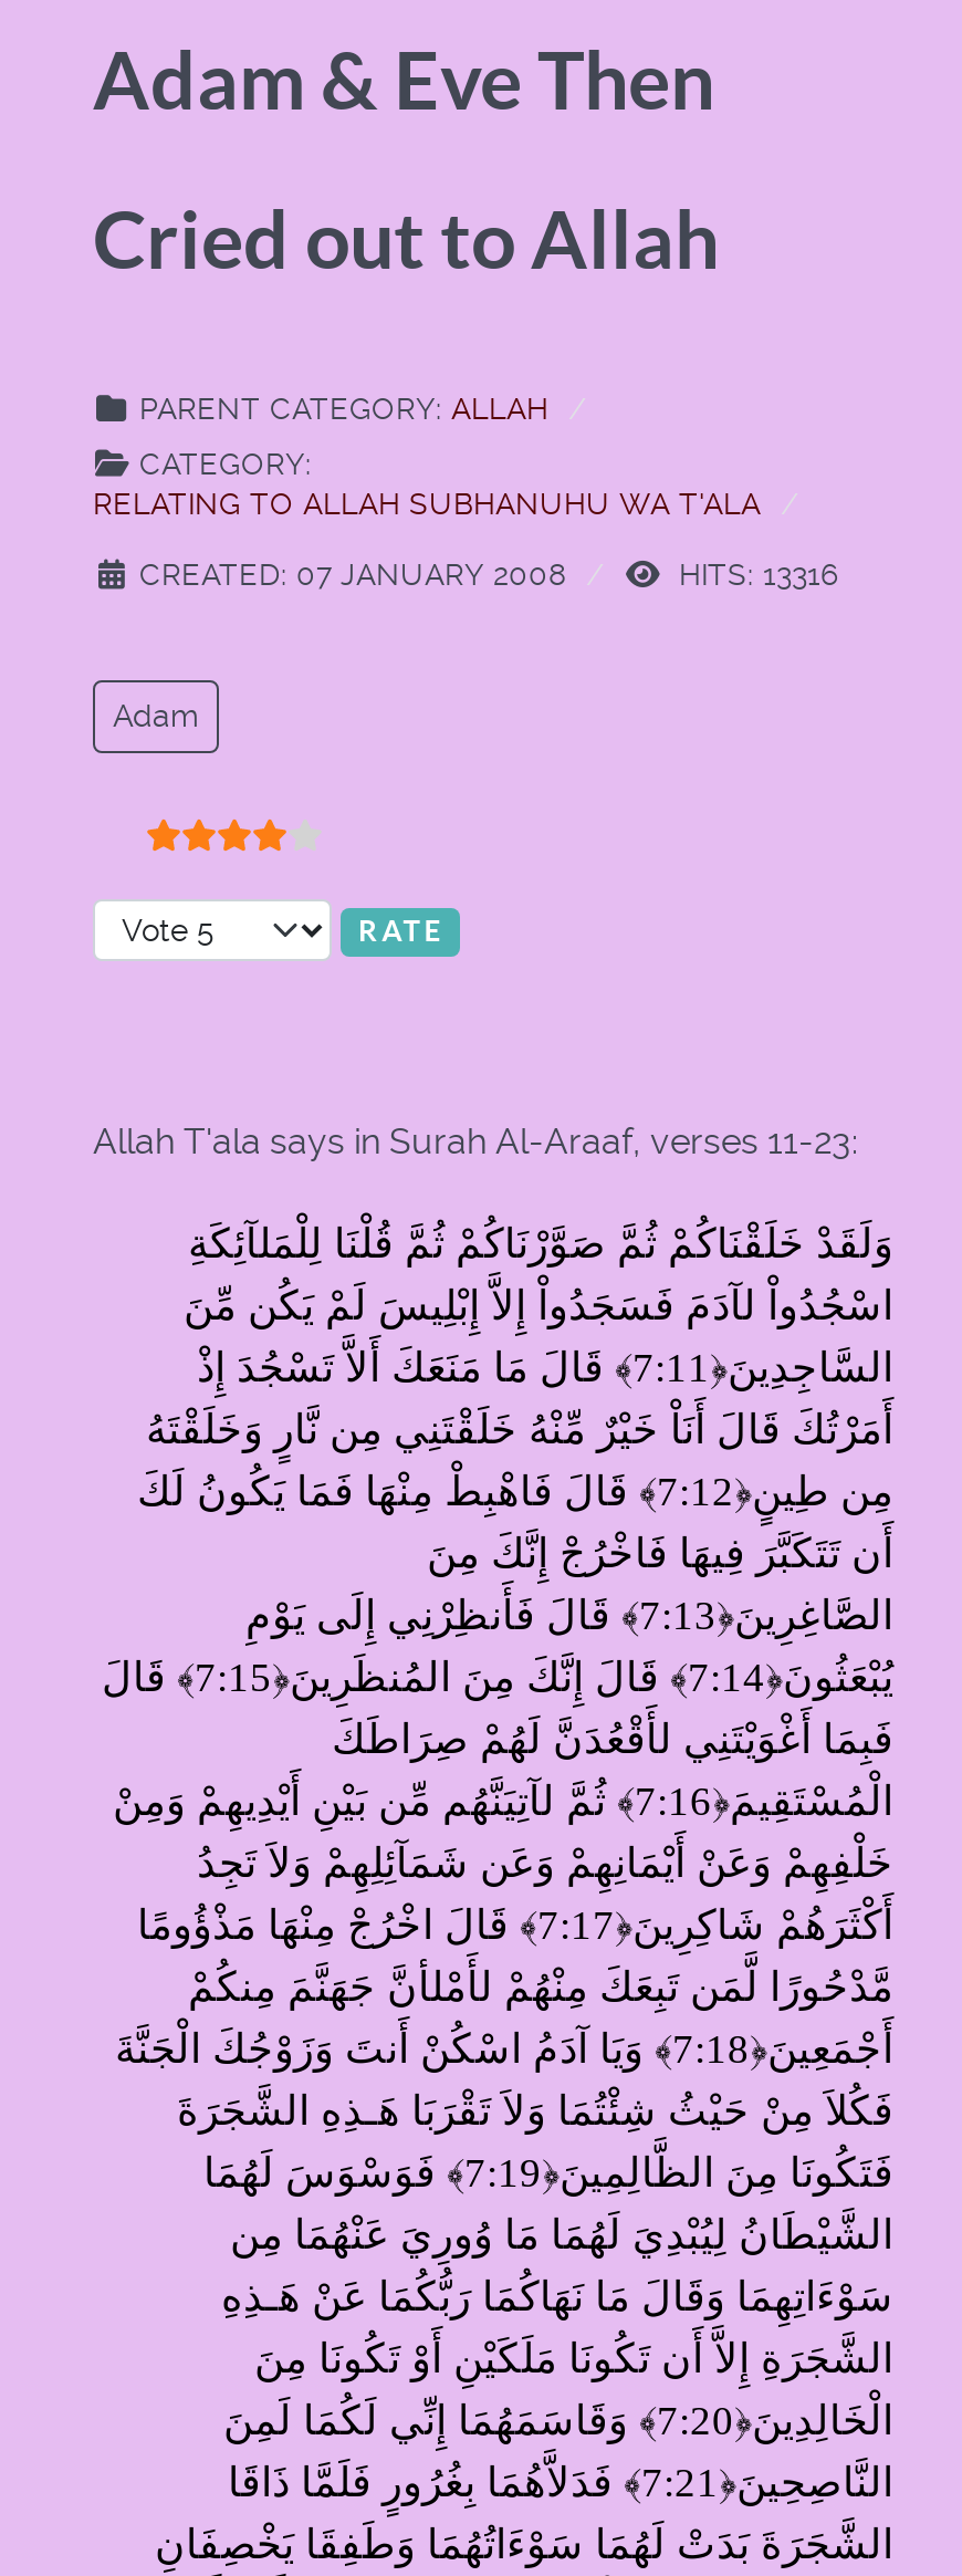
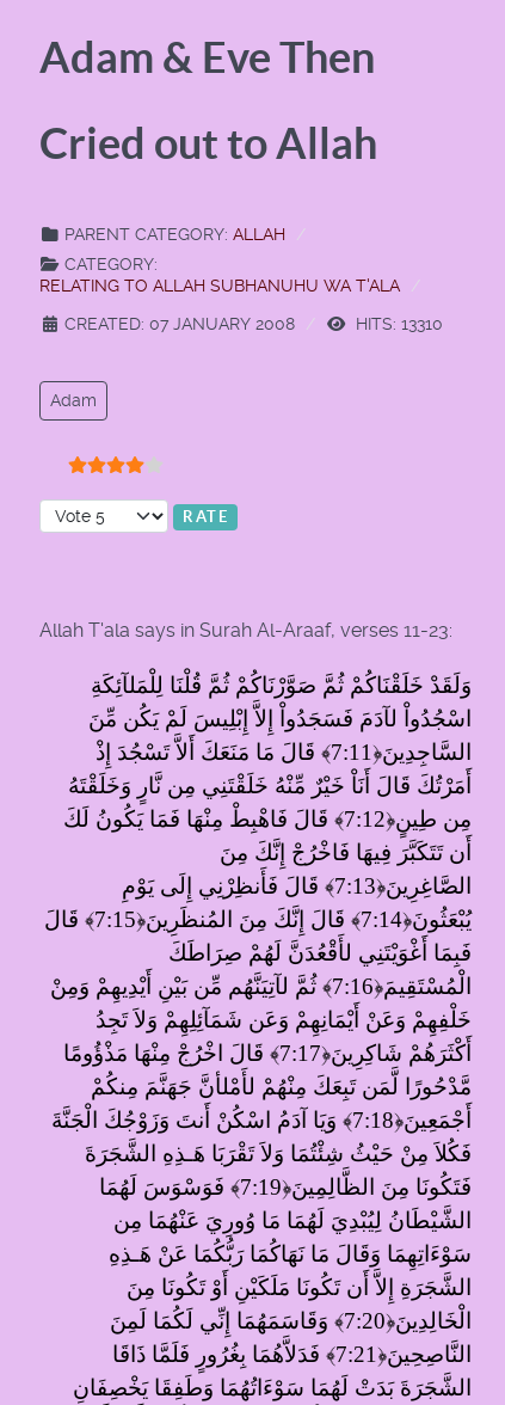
[670,556,838,592] HITS: 13316 -> [351,314,443,333] HITS: 13310

